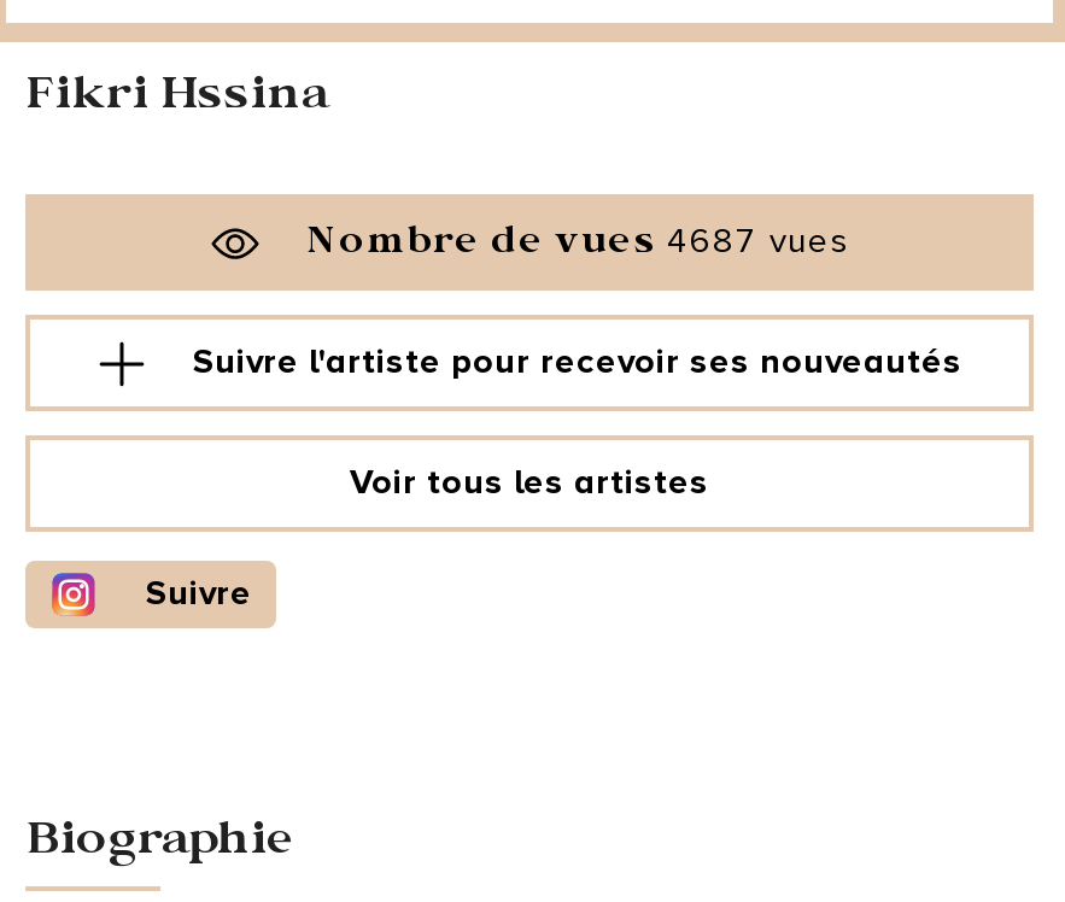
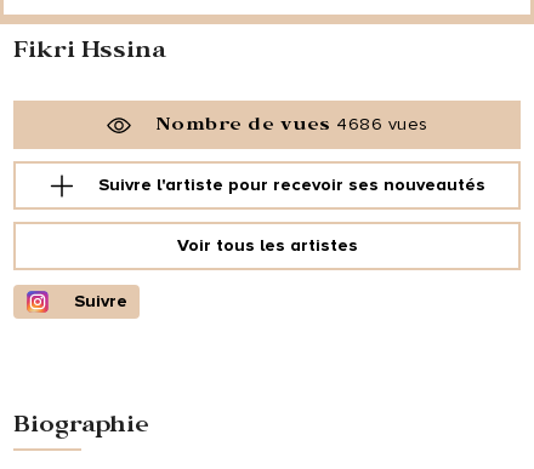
[306,215,849,282] Nombre de vues 4687 vues -> [155,111,428,145] Nombre de vues 4686 vues

